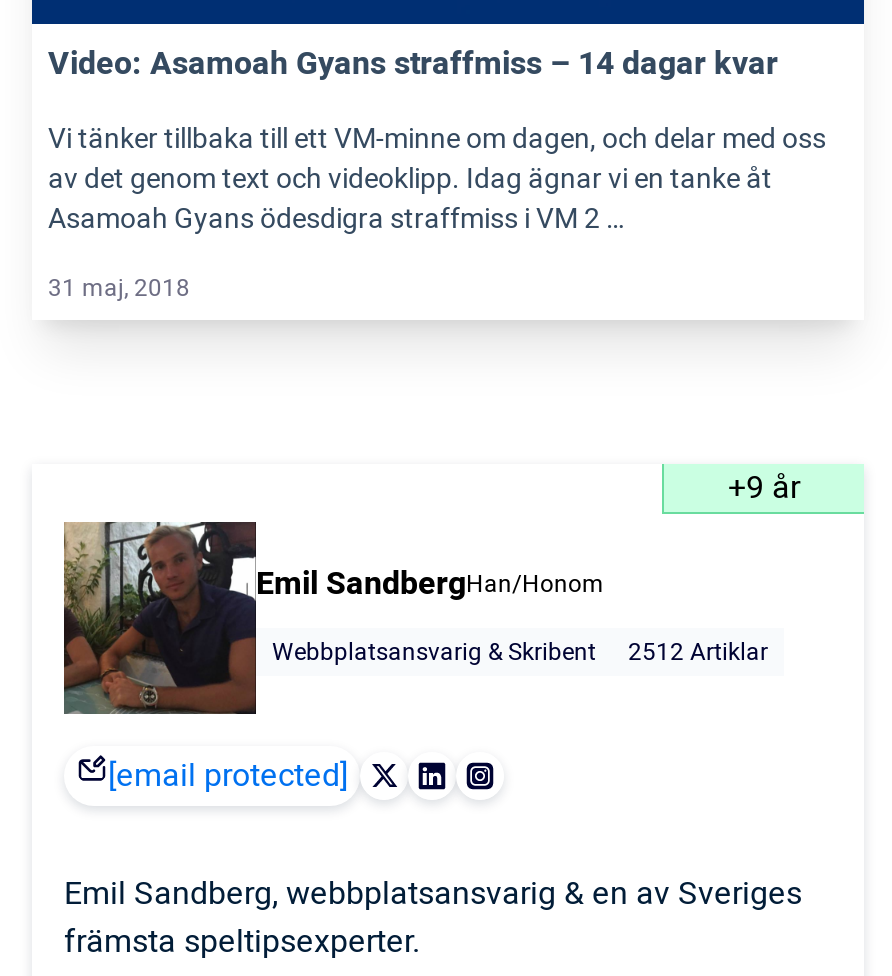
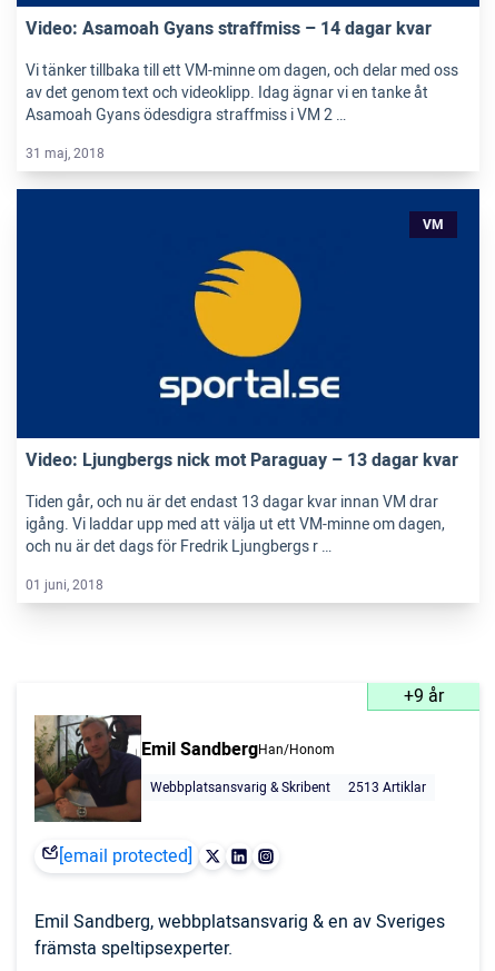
none -> [26,368,458,595] [image] | Video: Ljungbergs nick mot Paraguay – 13 dagar kvar | Tiden går, och nu är det endast 13 dagar kvar innan VM drar | igång. Vi laddar upp med att välja ut ett VM-minne om dagen, | och nu är det dags för Fredrik Ljungbergs r … | 01 juni, 2018
none -> [194,249,303,358] [image]
none -> [423,215,444,235] VM
[272,633,768,669] Webbplatsansvarig & Skribent 2512 Artiklar -> [150,777,426,797] Webbplatsansvarig & Skribent 2513 Artiklar

